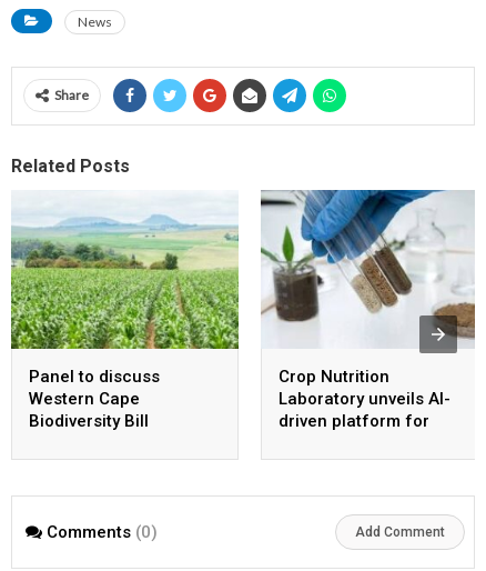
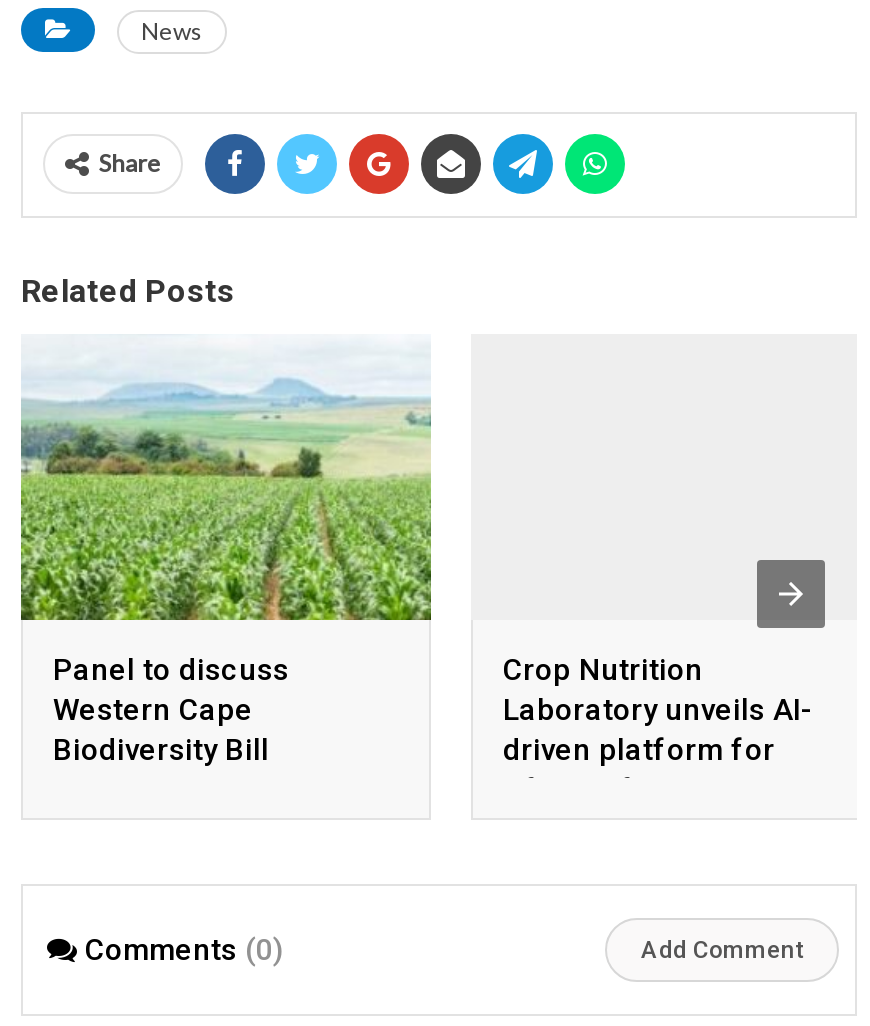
[260,189,476,341] [image] -> none

